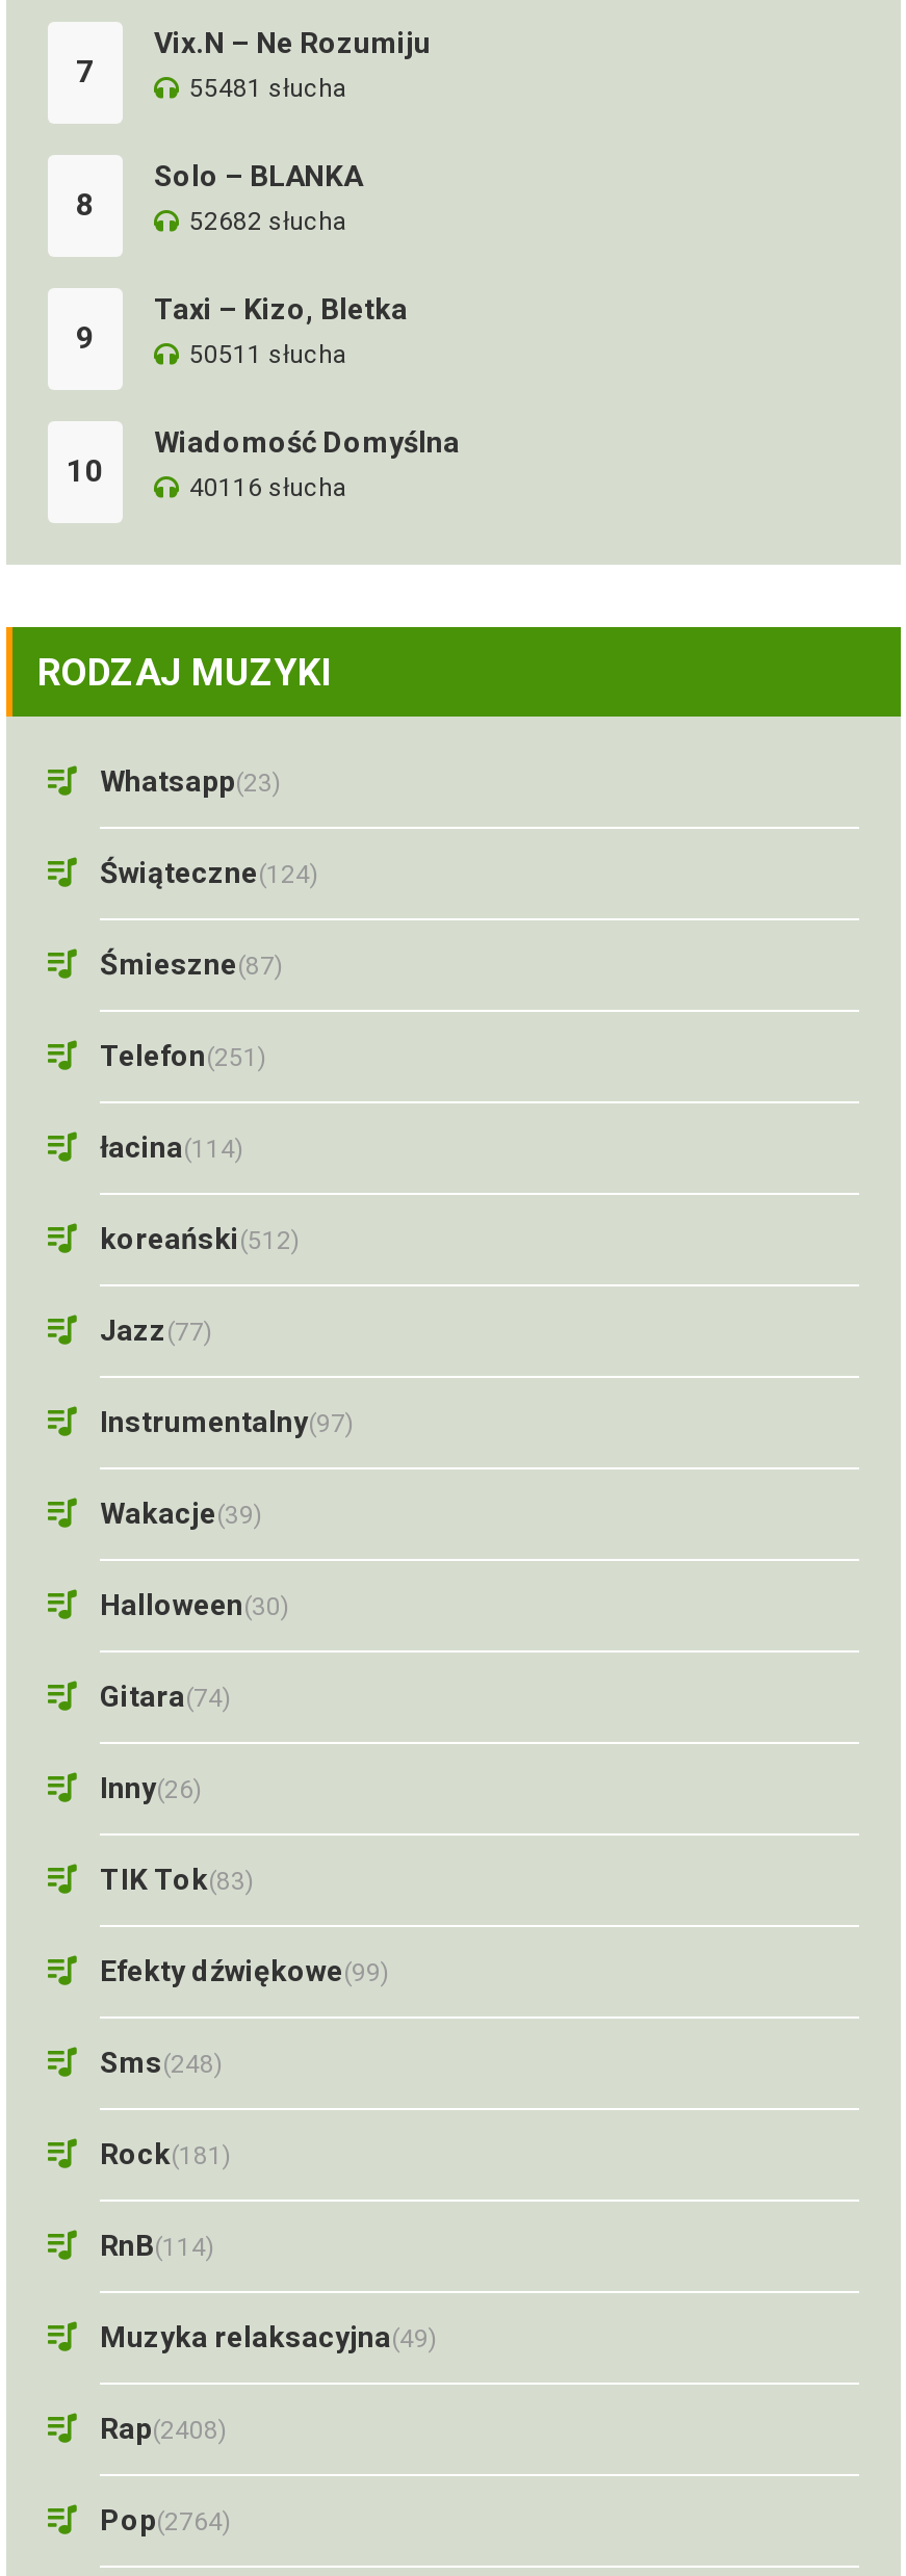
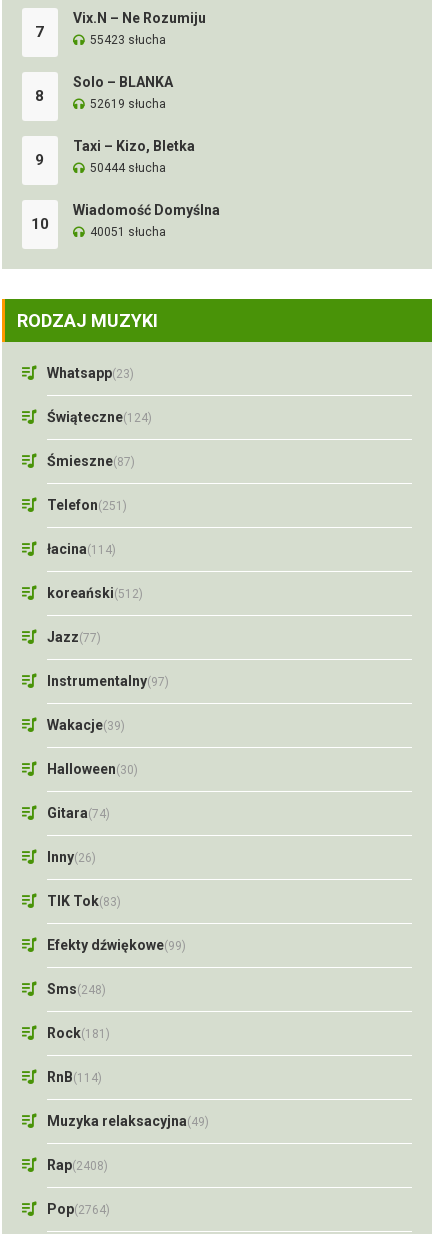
[189,74,347,103] 55481 słucha -> [90,33,166,47] 55423 słucha
[189,207,347,236] 52682 słucha -> [90,97,166,111] 52619 słucha
[189,340,347,369] 50511 słucha -> [90,161,166,175] 50444 słucha
[189,473,347,502] 40116 słucha -> [90,225,166,239] 40051 słucha

